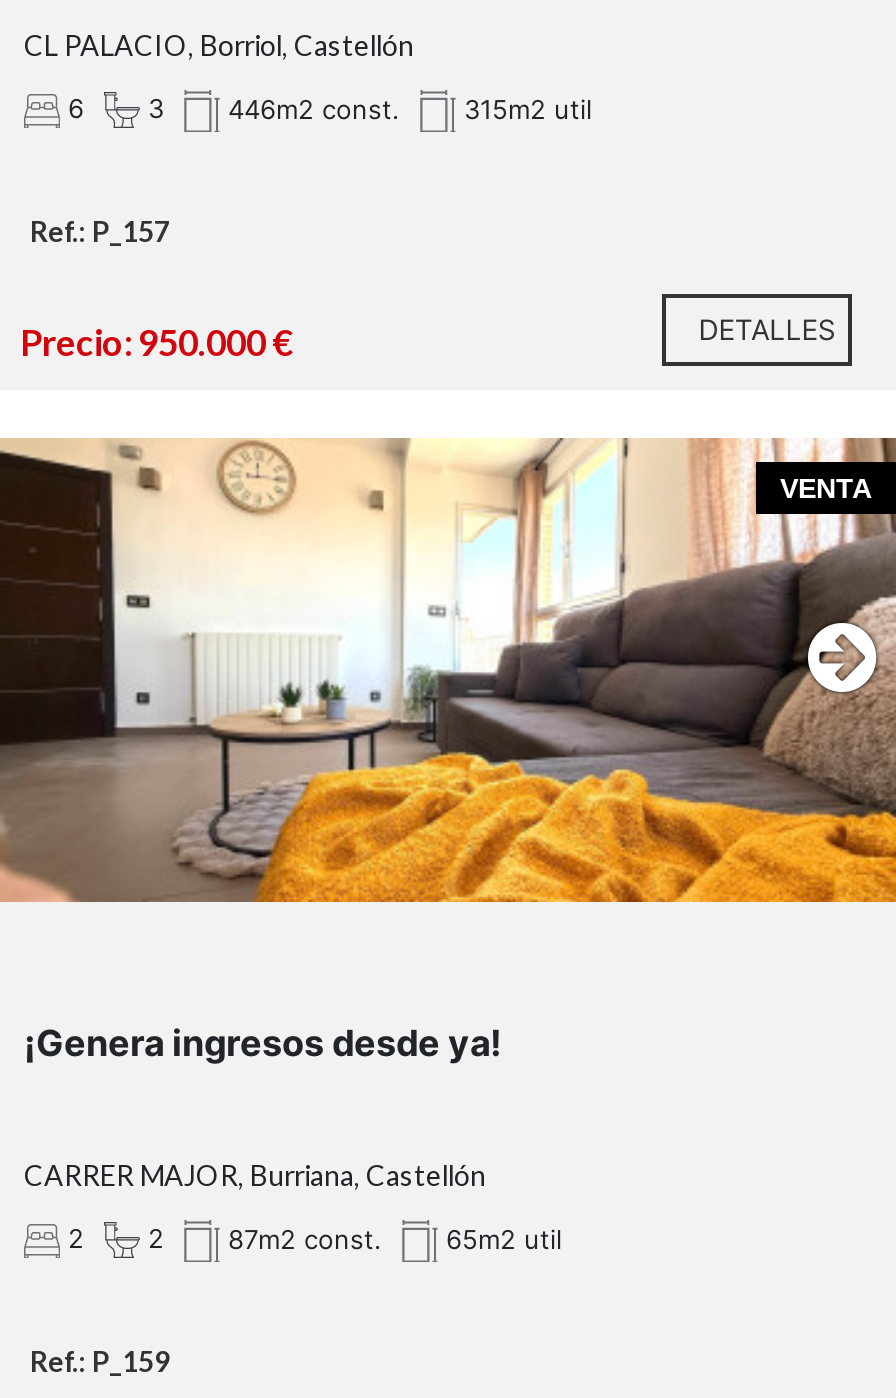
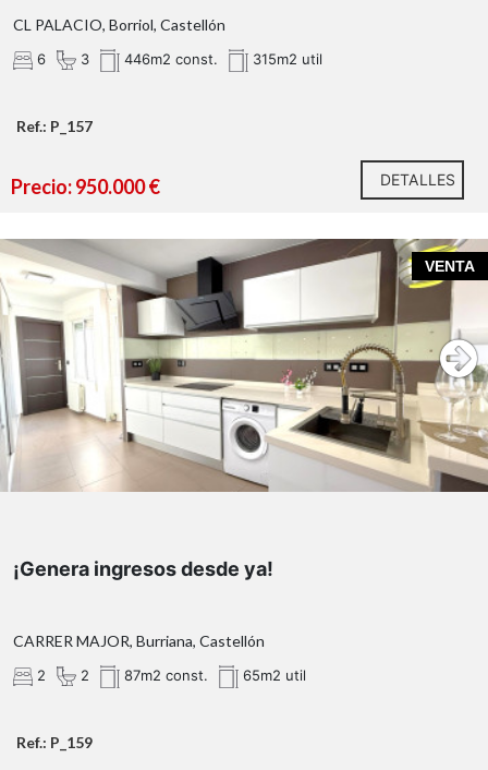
[6,436,890,904] [image] -> [3,238,485,493] [image]

